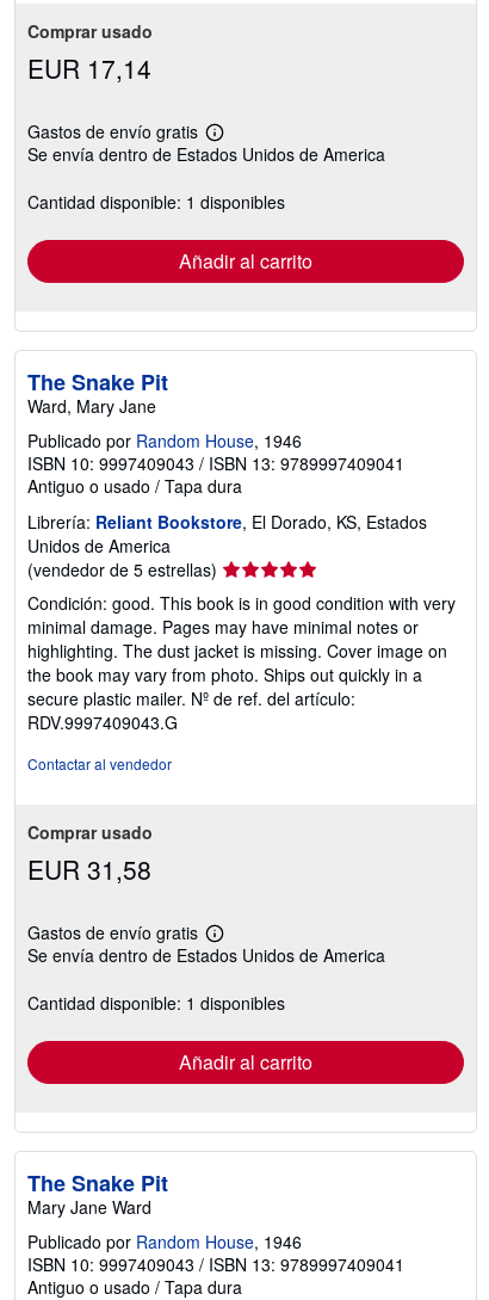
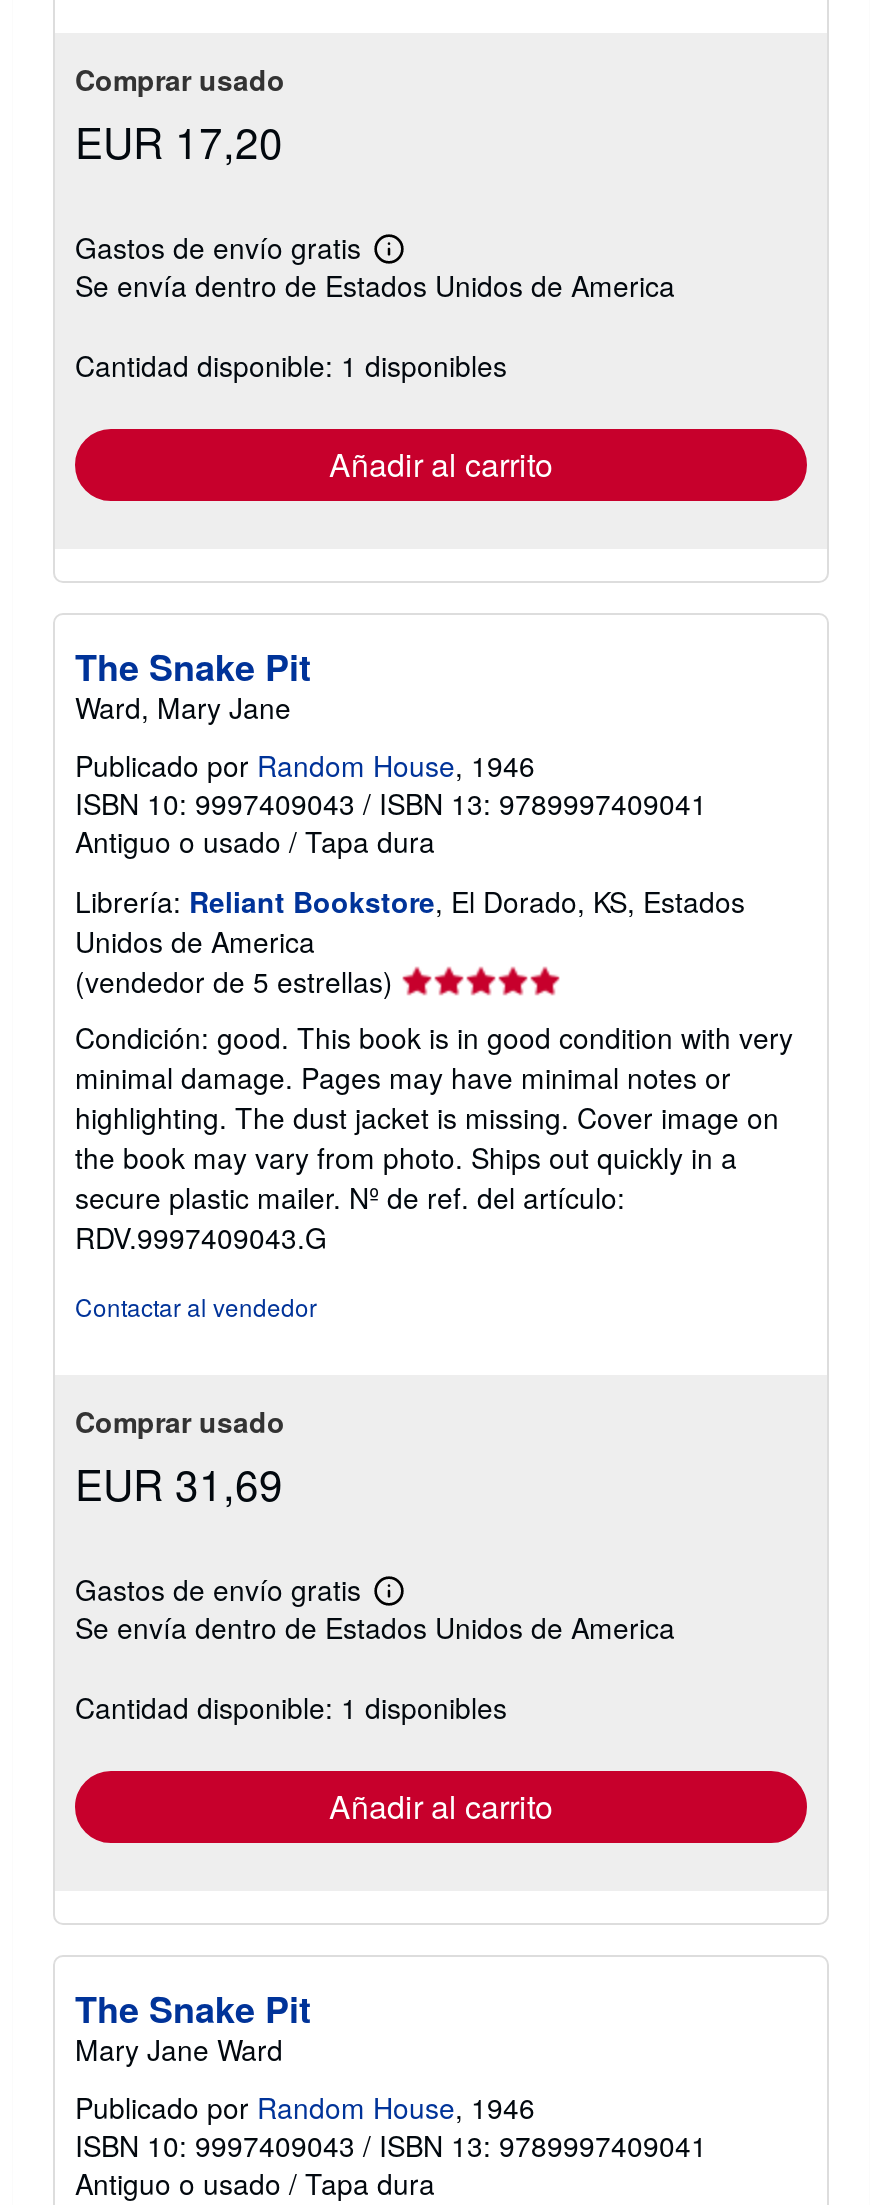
[27,51,151,86] EUR 17,14 -> [75,112,283,172] EUR 17,20
[27,852,151,887] EUR 31,58 -> [75,1454,283,1514] EUR 31,69

